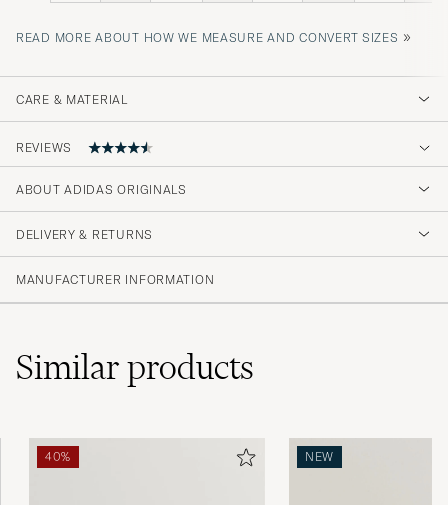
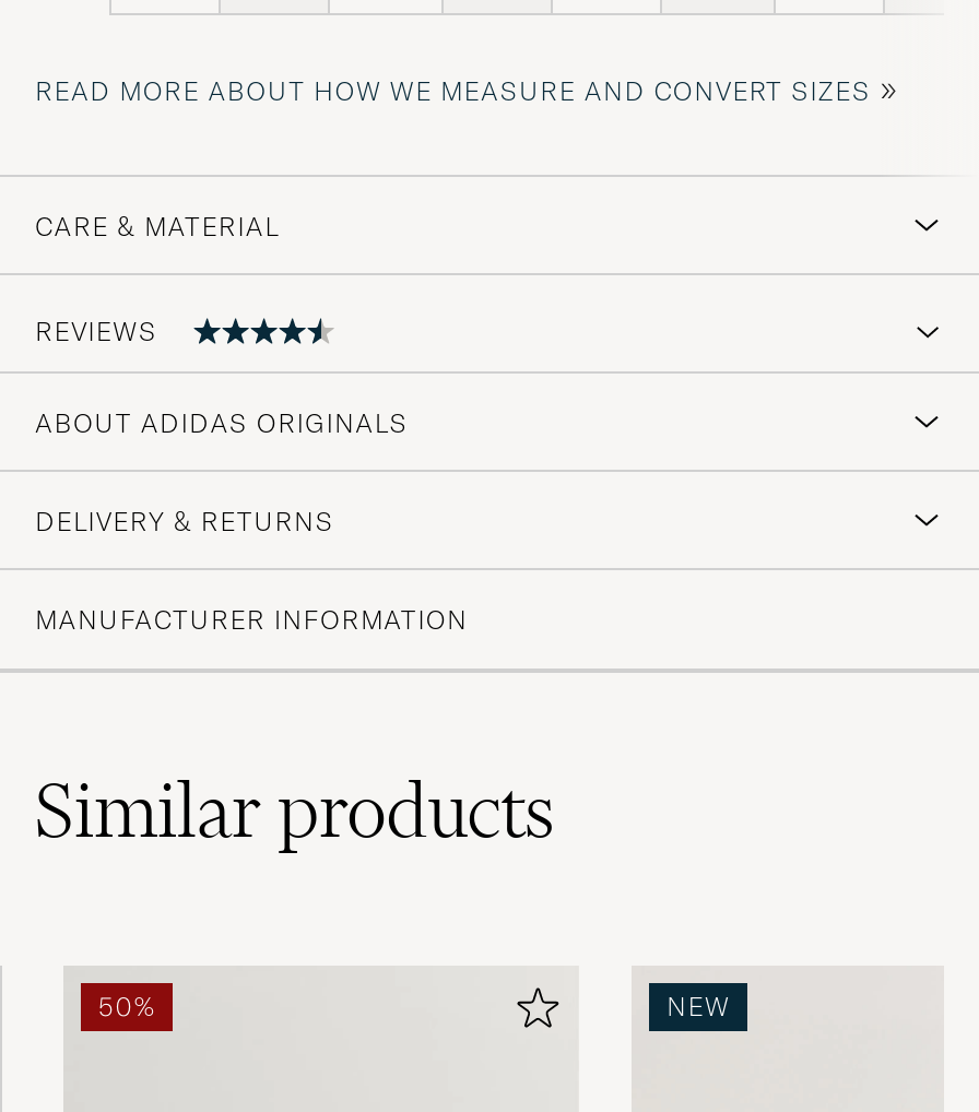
[45,449,71,464] 40% -> [98,991,156,1023] 50%

